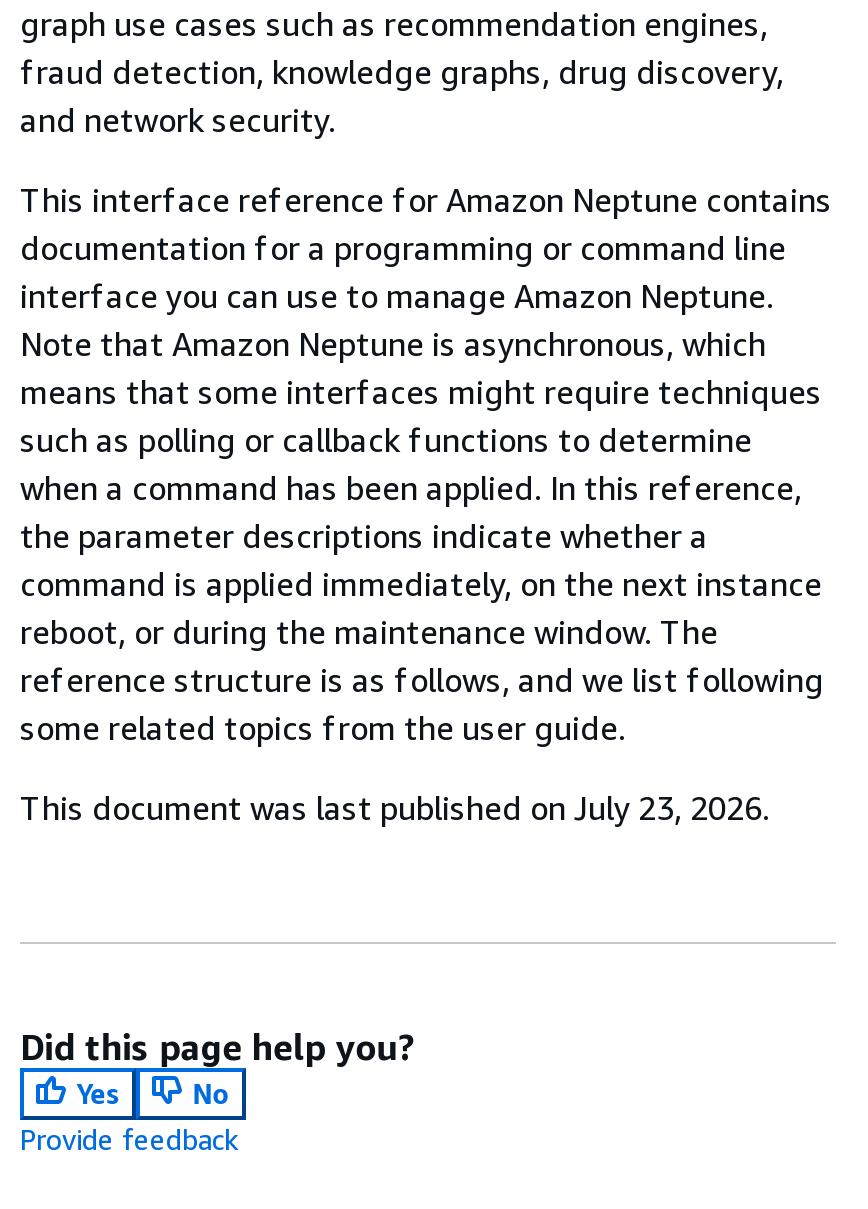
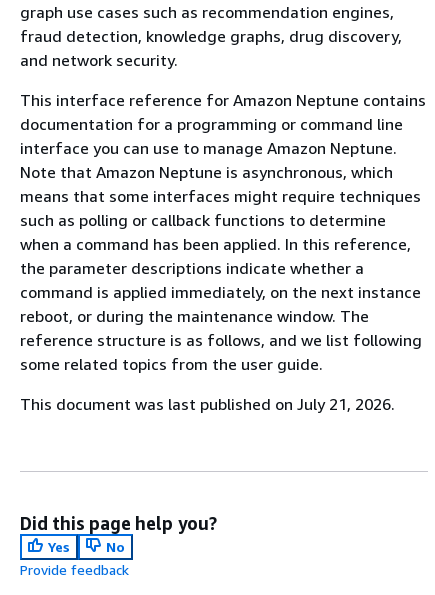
[20,788,770,828] This document was last published on July 23, 2026. -> [20,394,395,414] This document was last published on July 21, 2026.

